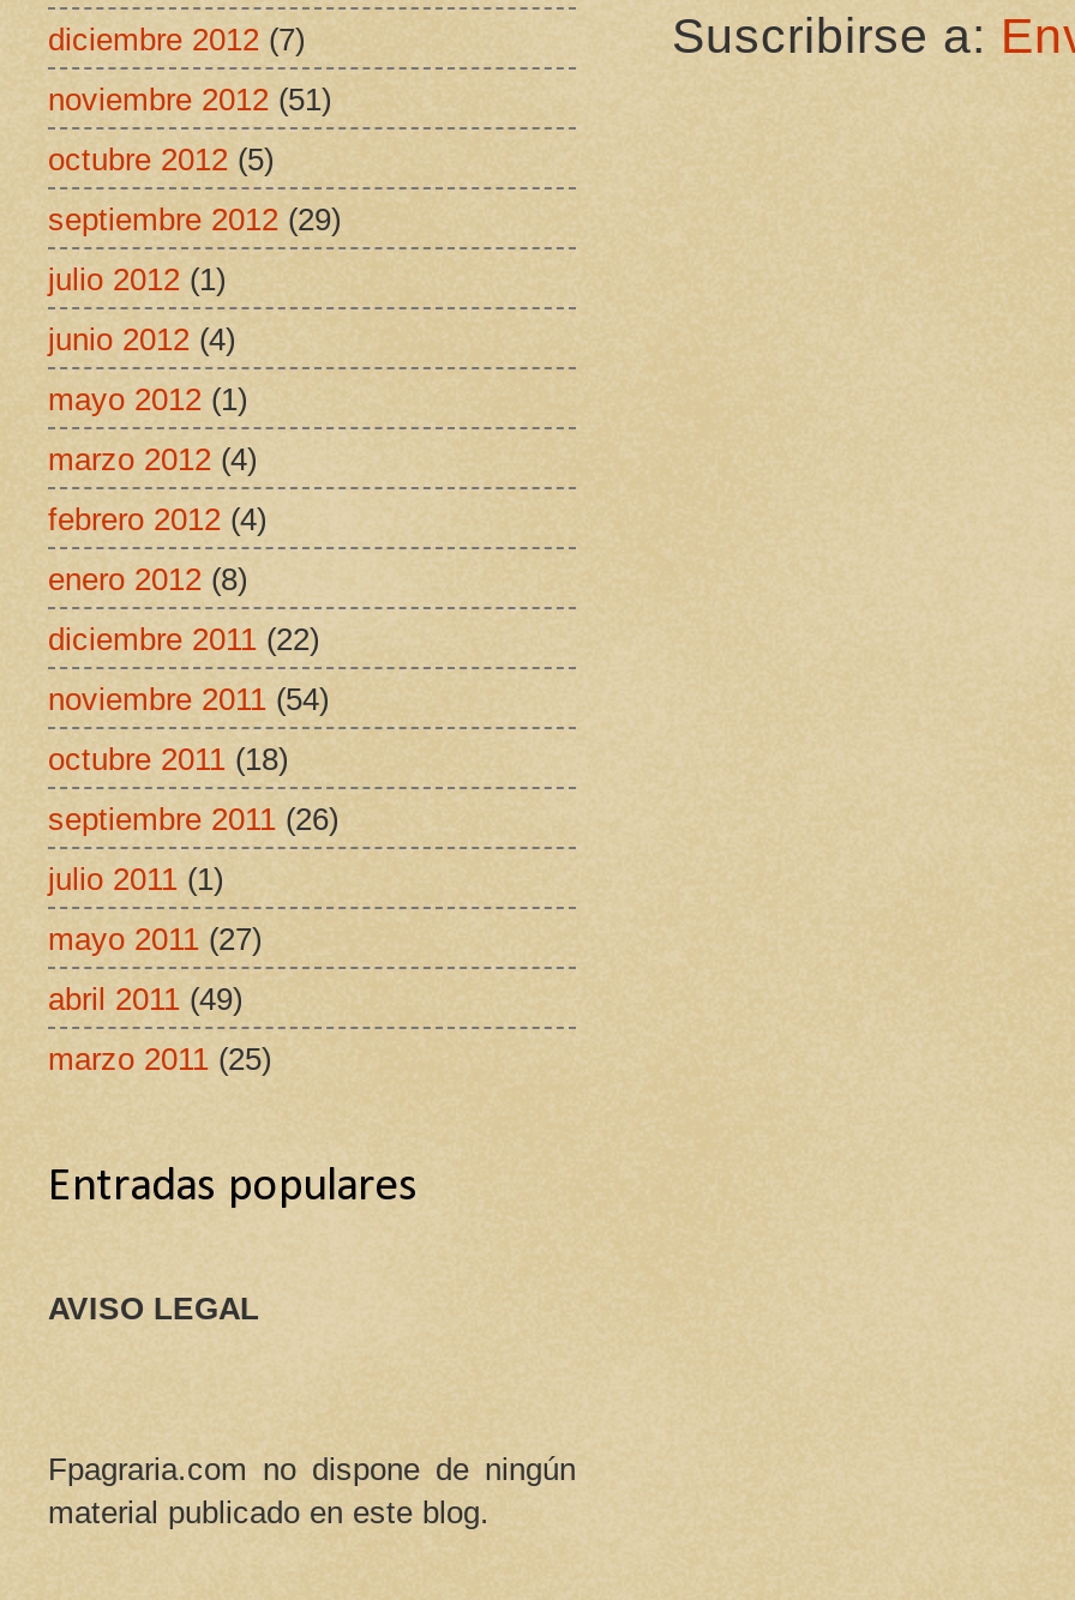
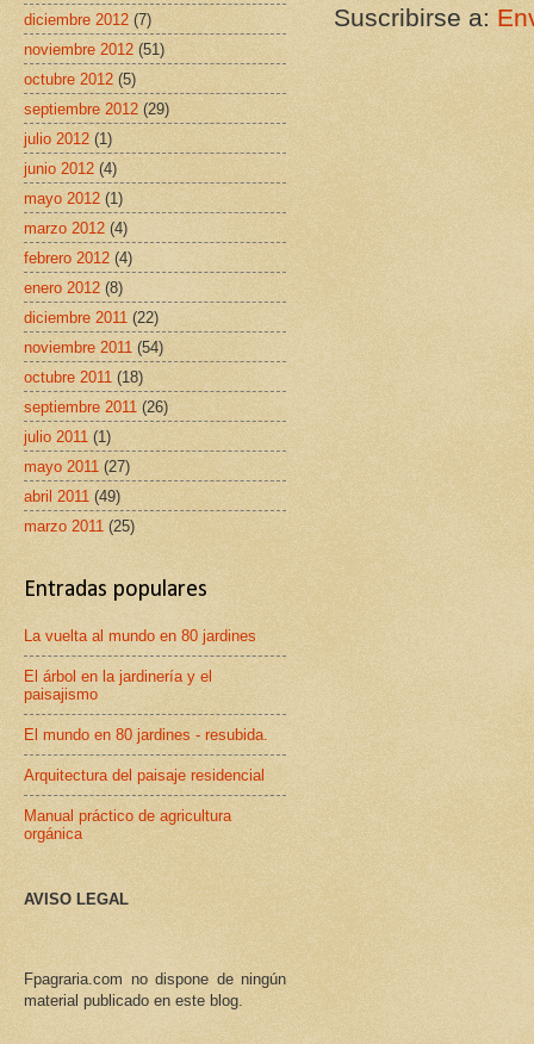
none -> [24,627,268,843] La vuelta al mundo en 80 jardines | El árbol en la jardinería y el | paisajismo | El mundo en 80 jardines - resubida. | Arquitectura del paisaje residencial | Manual práctico de agricultura | orgánica

